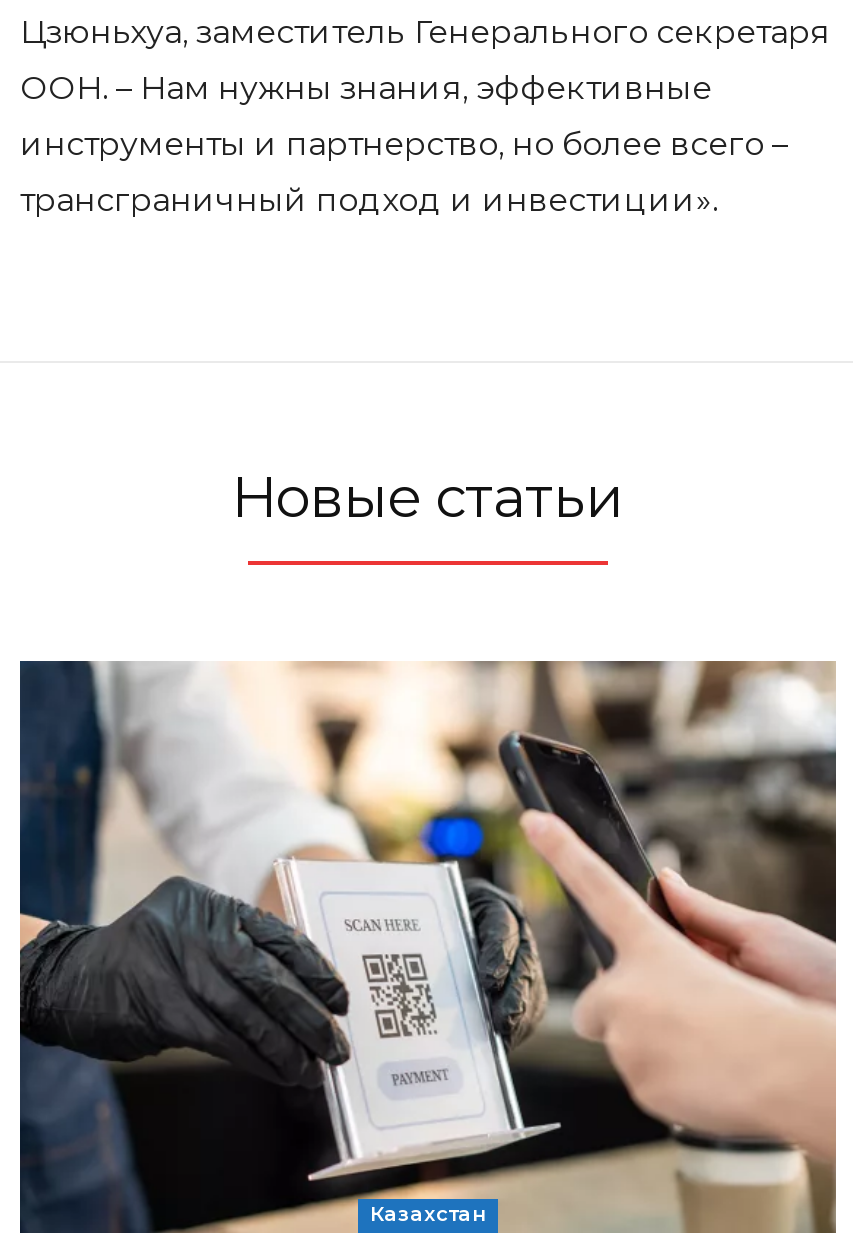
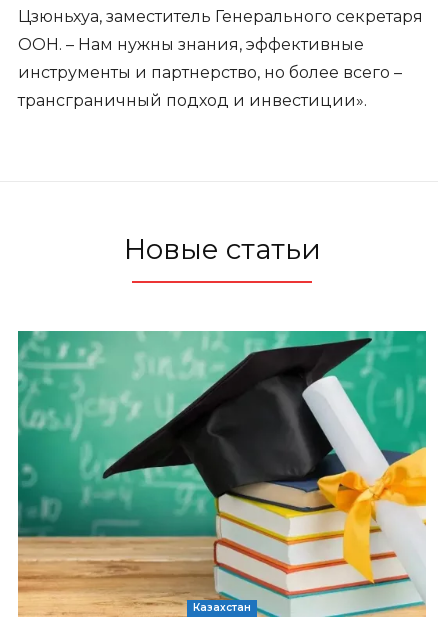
[18,659,838,1235] [image] -> [17,330,427,618] [image]

